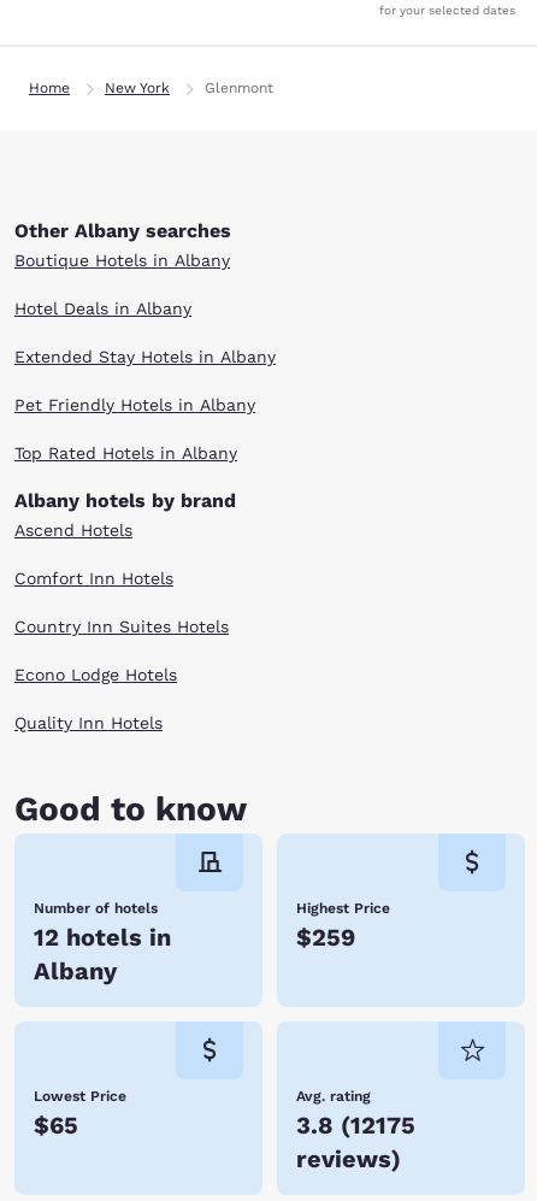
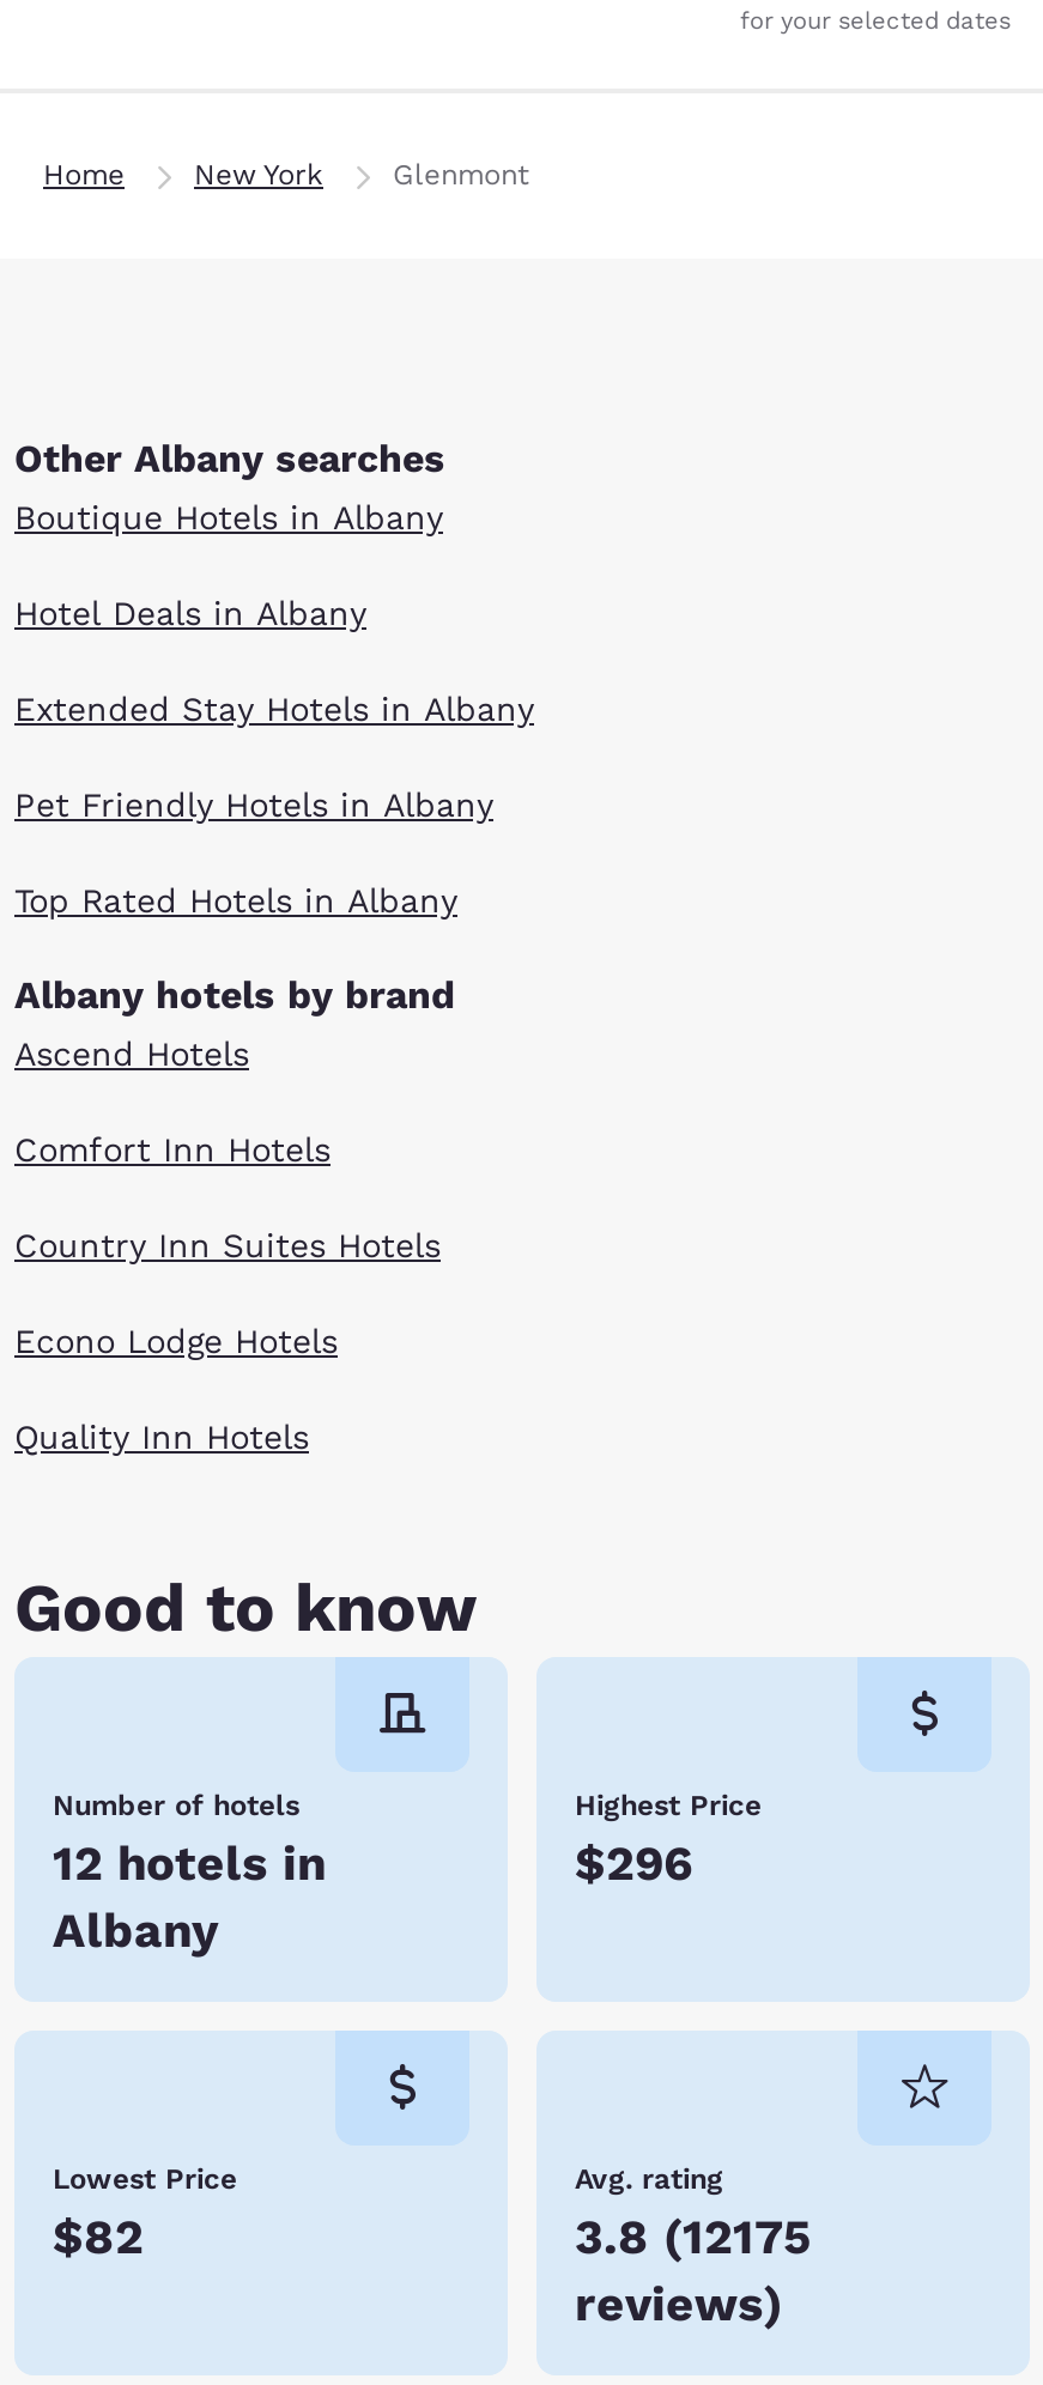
[296,923,355,952] $259 -> [575,1834,692,1892] $296
[34,1111,78,1140] $65 -> [53,2208,144,2265] $82

